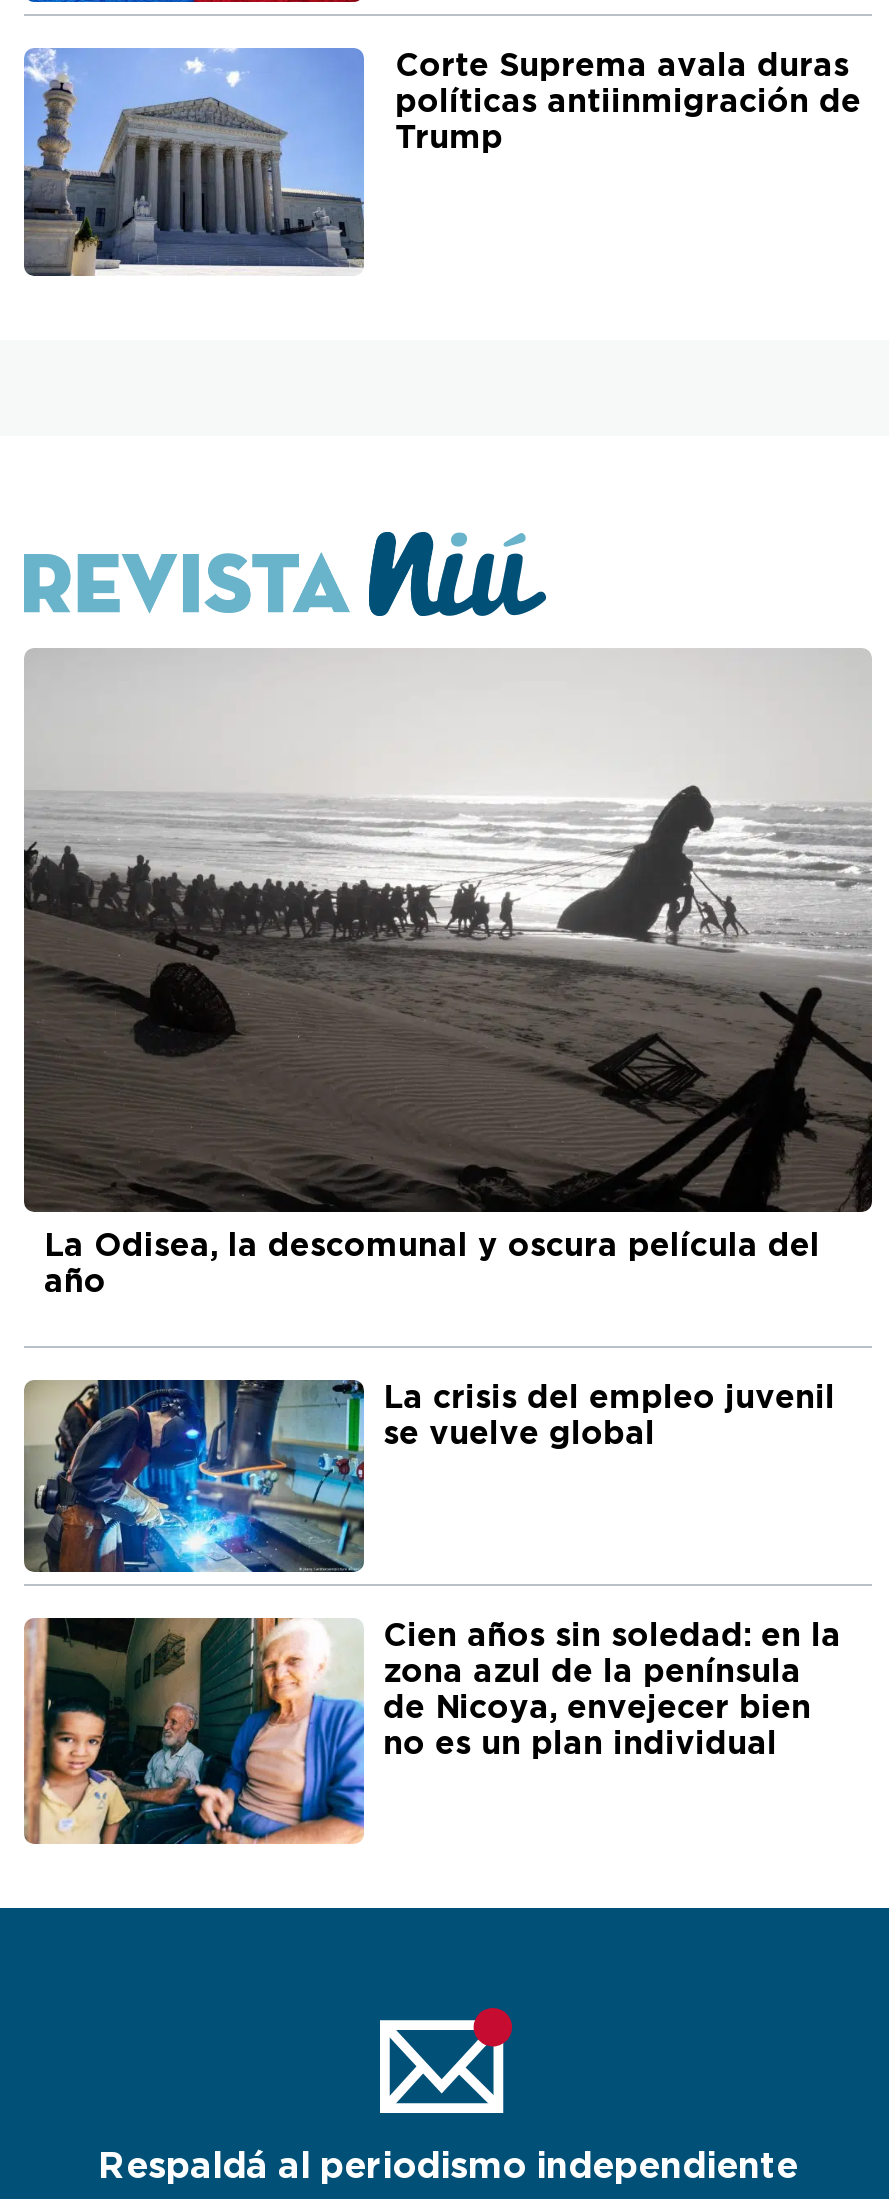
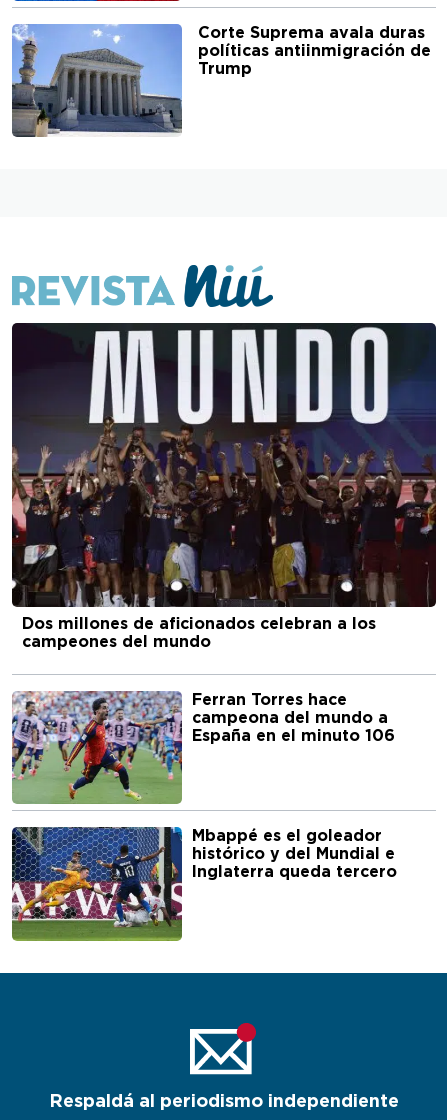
[24,646,872,1299] [image] | La Odisea, la descomunal y oscura película del | año -> [11,322,437,650] [image] | Dos millones de aficionados celebran a los | campeones del mundo
[24,1378,835,1574] [image] | La crisis del empleo juvenil | se vuelve global -> [12,691,395,805] [image] | Ferran Torres hace | campeona del mundo a | España en el minuto 106
[22,1618,841,1848] [image] | Cien años sin soledad: en la | zona azul de la península | de Nicoya, envejecer bien | no es un plan individual -> [11,826,397,942] [image] | Mbappé es el goleador | histórico y del Mundial e | Inglaterra queda tercero

